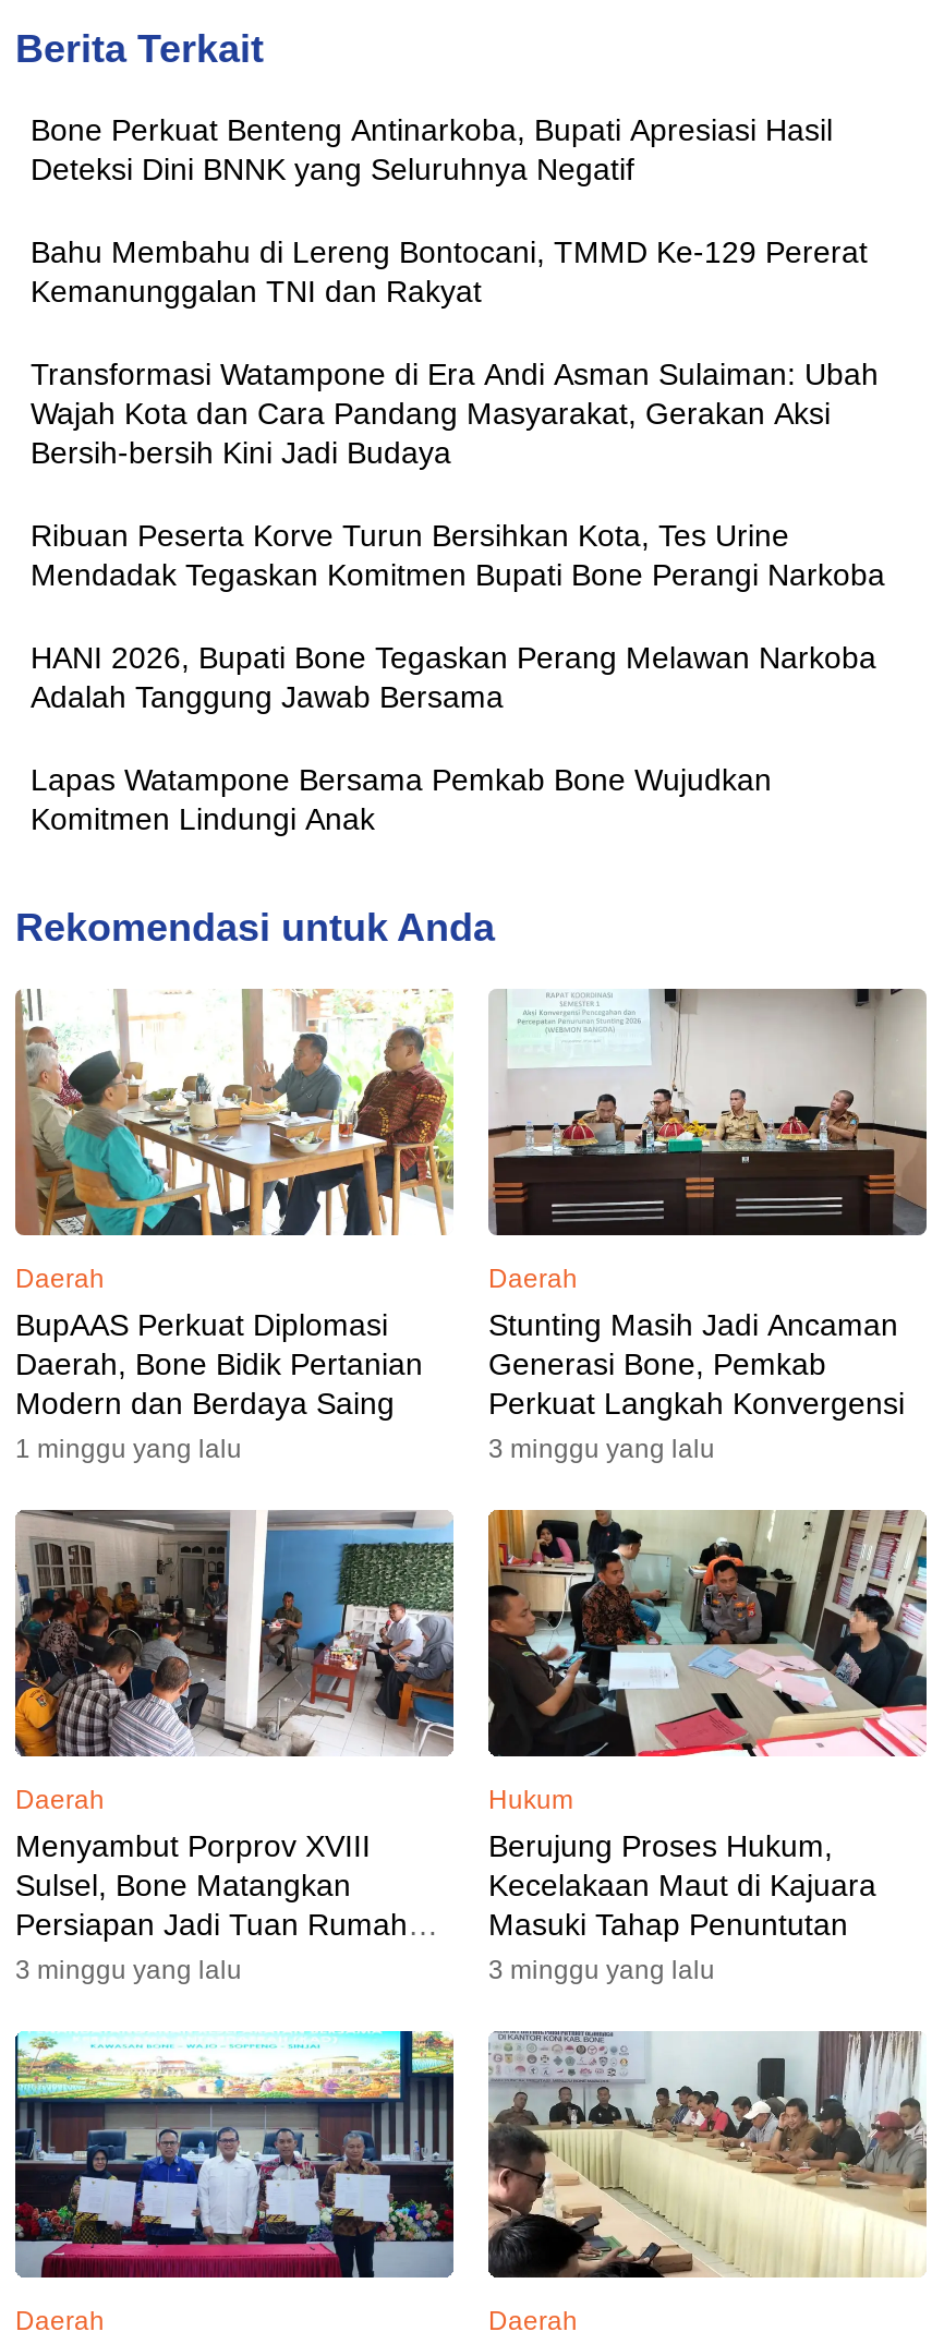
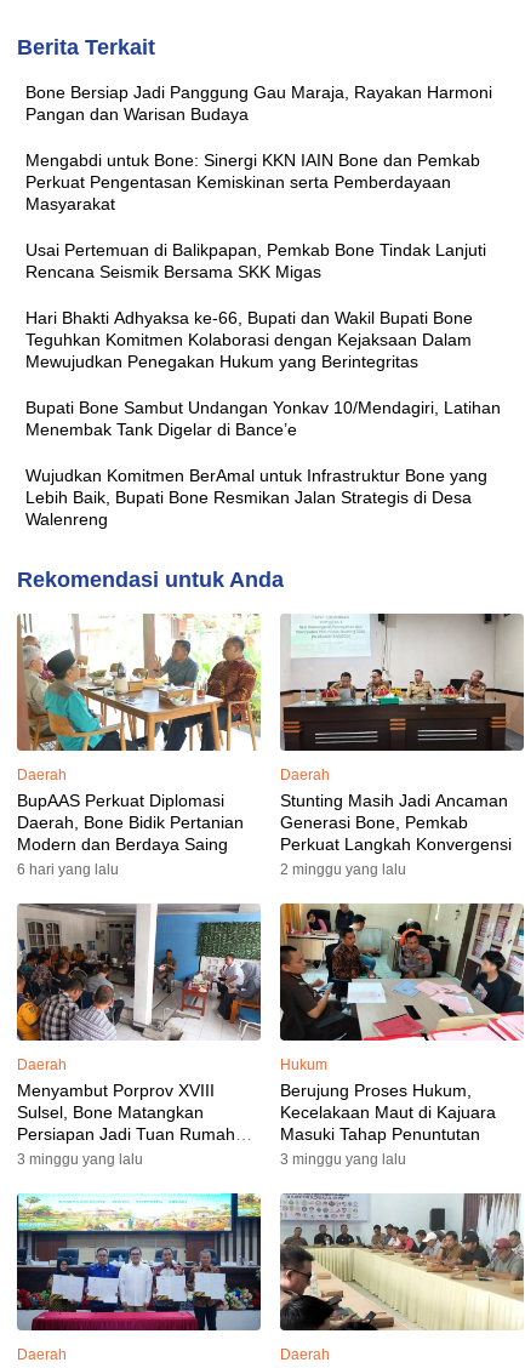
[31,112,833,186] Bone Perkuat Benteng Antinarkoba, Bupati Apresiasi Hasil | Deteksi Dini BNNK yang Seluruhnya Negatif -> [25,83,492,124] Bone Bersiap Jadi Panggung Gau Maraja, Rayakan Harmoni | Pangan dan Warisan Budaya
[31,234,868,308] Bahu Membahu di Lereng Bontocani, TMMD Ke-129 Pererat | Kemanunggalan TNI dan Rakyat -> [25,151,480,214] Mengabdi untuk Bone: Sinergi KKN IAIN Bone dan Pemkab | Perkuat Pengentasan Kemiskinan serta Pemberdayaan | Masyarakat
[31,356,879,469] Transformasi Watampone di Era Andi Asman Sulaiman: Ubah | Wajah Kota dan Cara Pandang Masyarakat, Gerakan Aksi | Bersih-bersih Kini Jadi Budaya -> [25,240,486,282] Usai Pertemuan di Balikpapan, Pemkab Bone Tindak Lanjuti | Rencana Seismik Bersama SKK Migas
[31,517,885,591] Ribuan Peserta Korve Turun Bersihkan Kota, Tes Urine | Mendadak Tegaskan Komitmen Bupati Bone Perangi Narkoba -> [25,308,473,371] Hari Bhakti Adhyaksa ke-66, Bupati dan Wakil Bupati Bone | Teguhkan Komitmen Kolaborasi dengan Kejaksaan Dalam | Mewujudkan Penegakan Hukum yang Berintegritas
[31,639,876,713] HANI 2026, Bupati Bone Tegaskan Perang Melawan Narkoba | Adalah Tanggung Jawab Bersama -> [25,398,501,439] Bupati Bone Sambut Undangan Yonkav 10/Mendagiri, Latihan | Menembak Tank Digelar di Bance’e
[31,761,772,836] Lapas Watampone Bersama Pemkab Bone Wujudkan | Komitmen Lindungi Anak -> [25,466,487,529] Wujudkan Komitmen BerAmal untuk Infrastruktur Bone yang | Lebih Baik, Bupati Bone Resmikan Jalan Strategis di Desa | Walenreng
[15,1433,242,1464] 1 minggu yang lalu -> [17,861,119,878] 6 hari yang lalu
[488,1433,715,1464] 3 minggu yang lalu -> [280,861,406,878] 2 minggu yang lalu

